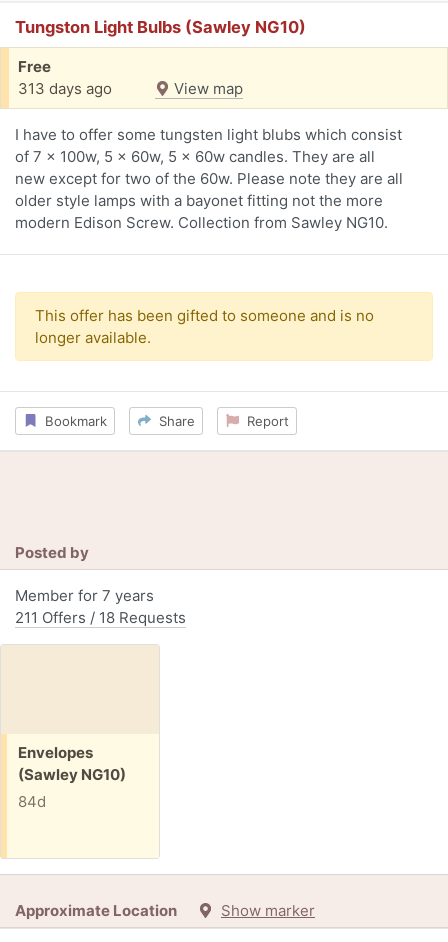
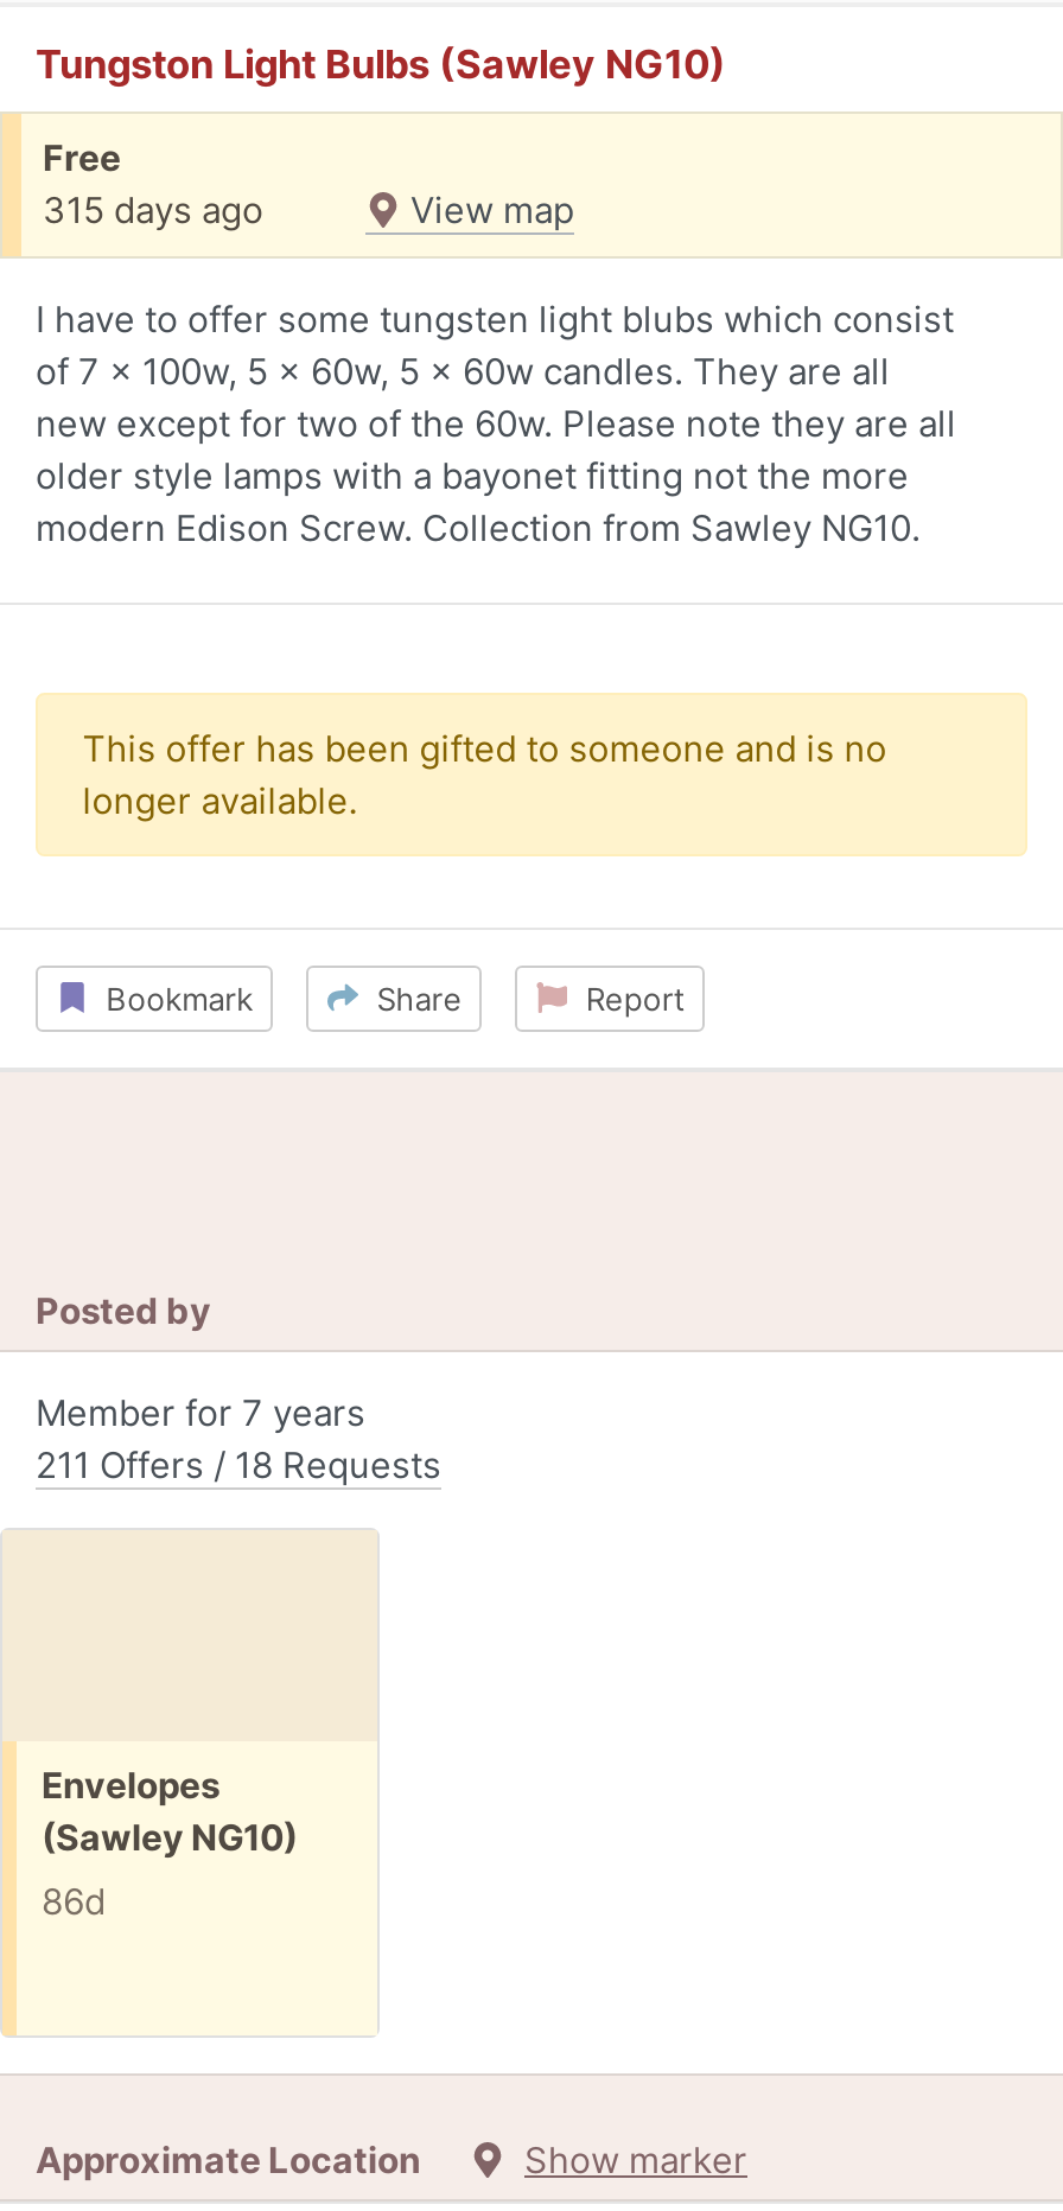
[18,79,112,98] 313 days ago -> [43,188,263,233] 315 days ago
[17,792,45,811] 84d -> [42,1878,106,1923] 86d

